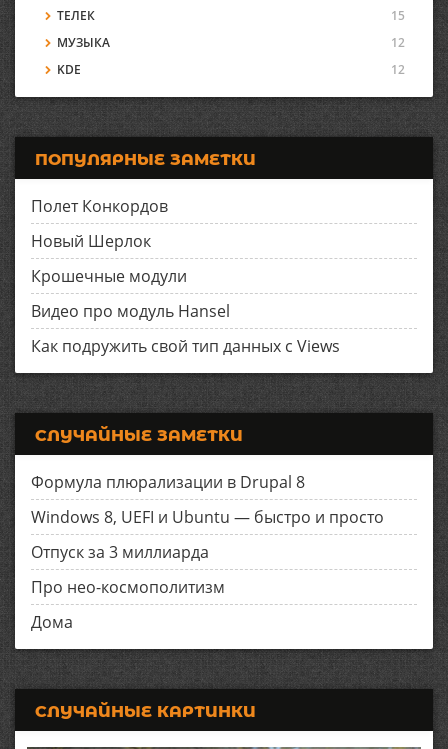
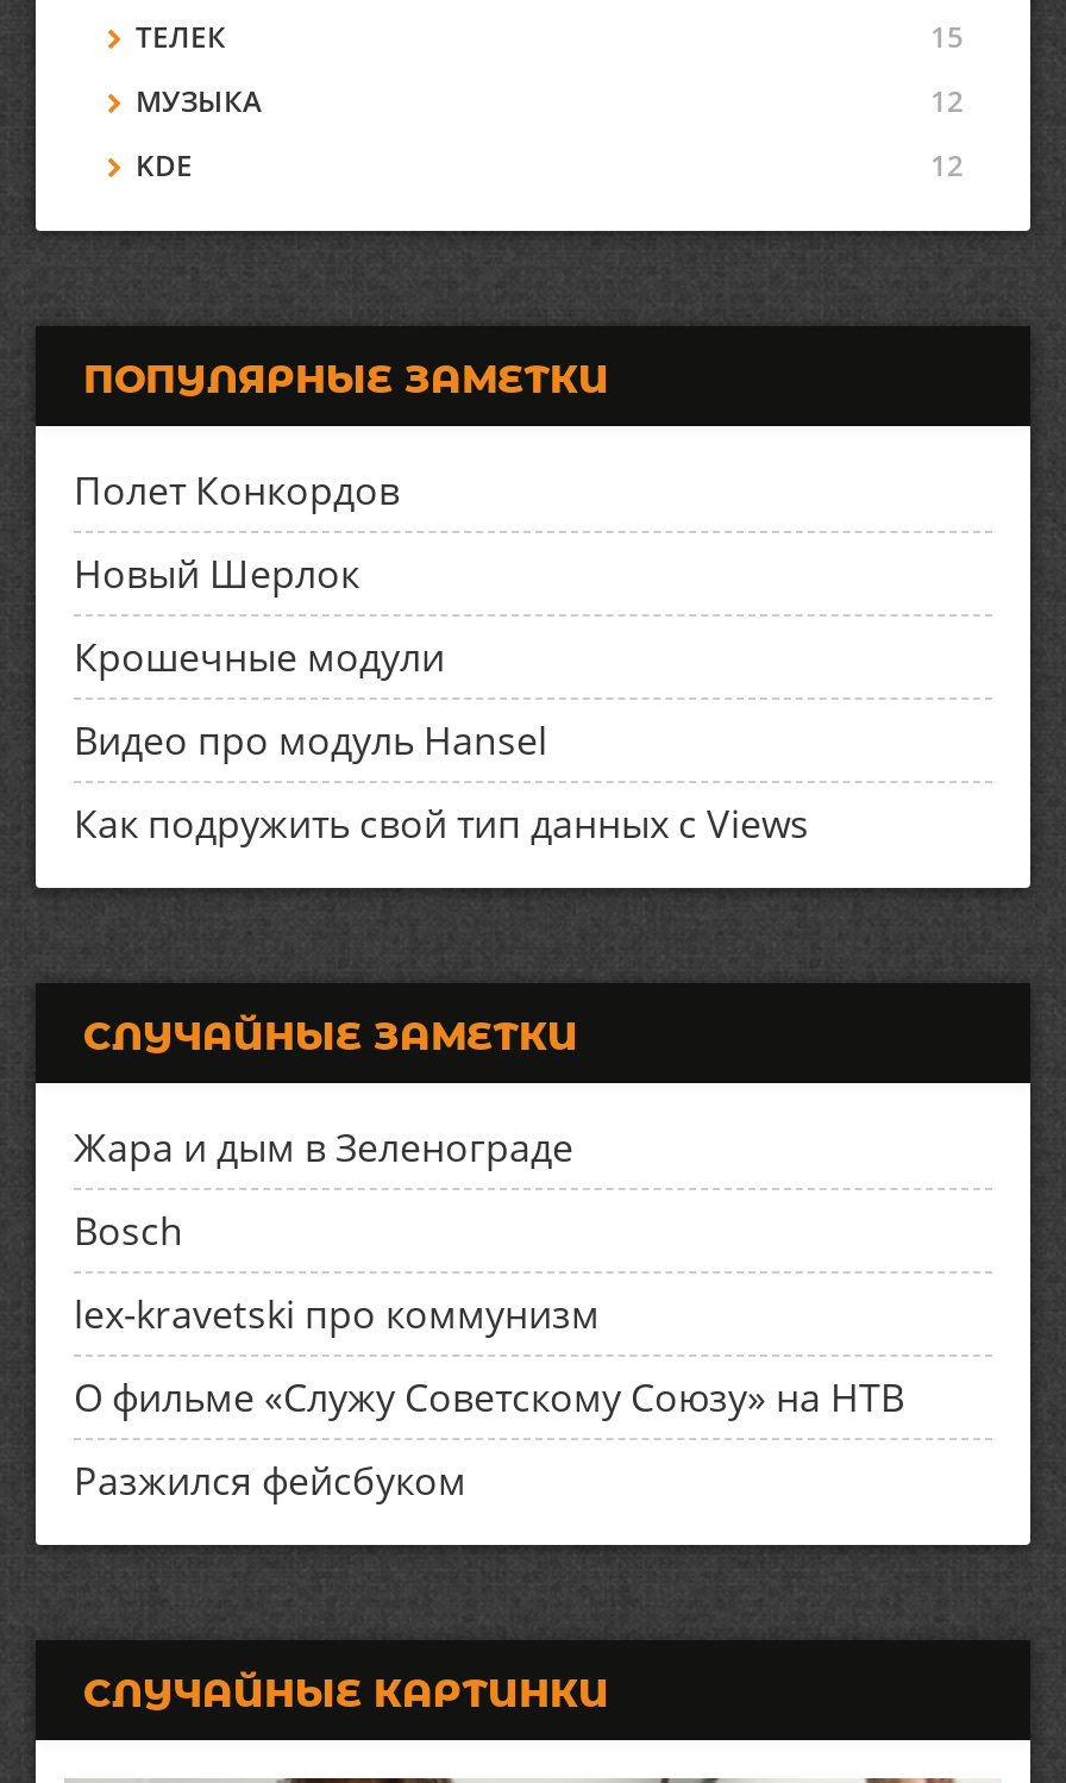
[31,471,305,493] Формула плюрализации в Drupal 8 -> [74,1121,573,1174] Жара и дым в Зеленограде
[31,506,384,528] Windows 8, UEFI и Ubuntu — быстро и просто -> [74,1205,183,1257] Bosch
[31,541,209,563] Отпуск за 3 миллиарда -> [74,1288,600,1340] lex-kravetski про коммунизм
[31,576,225,598] Про нео-космополитизм -> [74,1371,904,1424] О фильме «Служу Советскому Союзу» на НТВ
[31,611,73,633] Дома -> [74,1454,466,1507] Разжился фейсбуком

